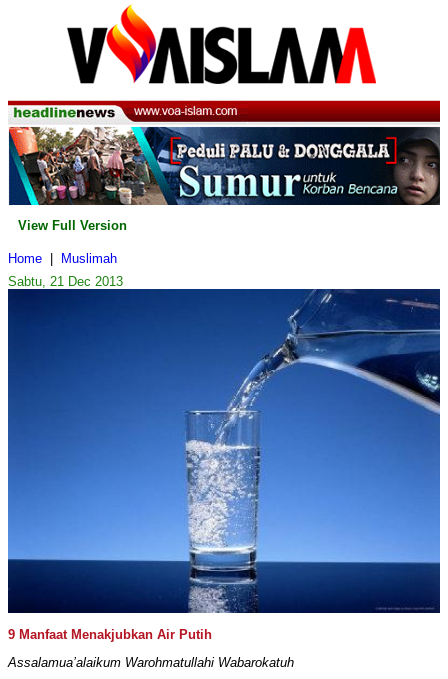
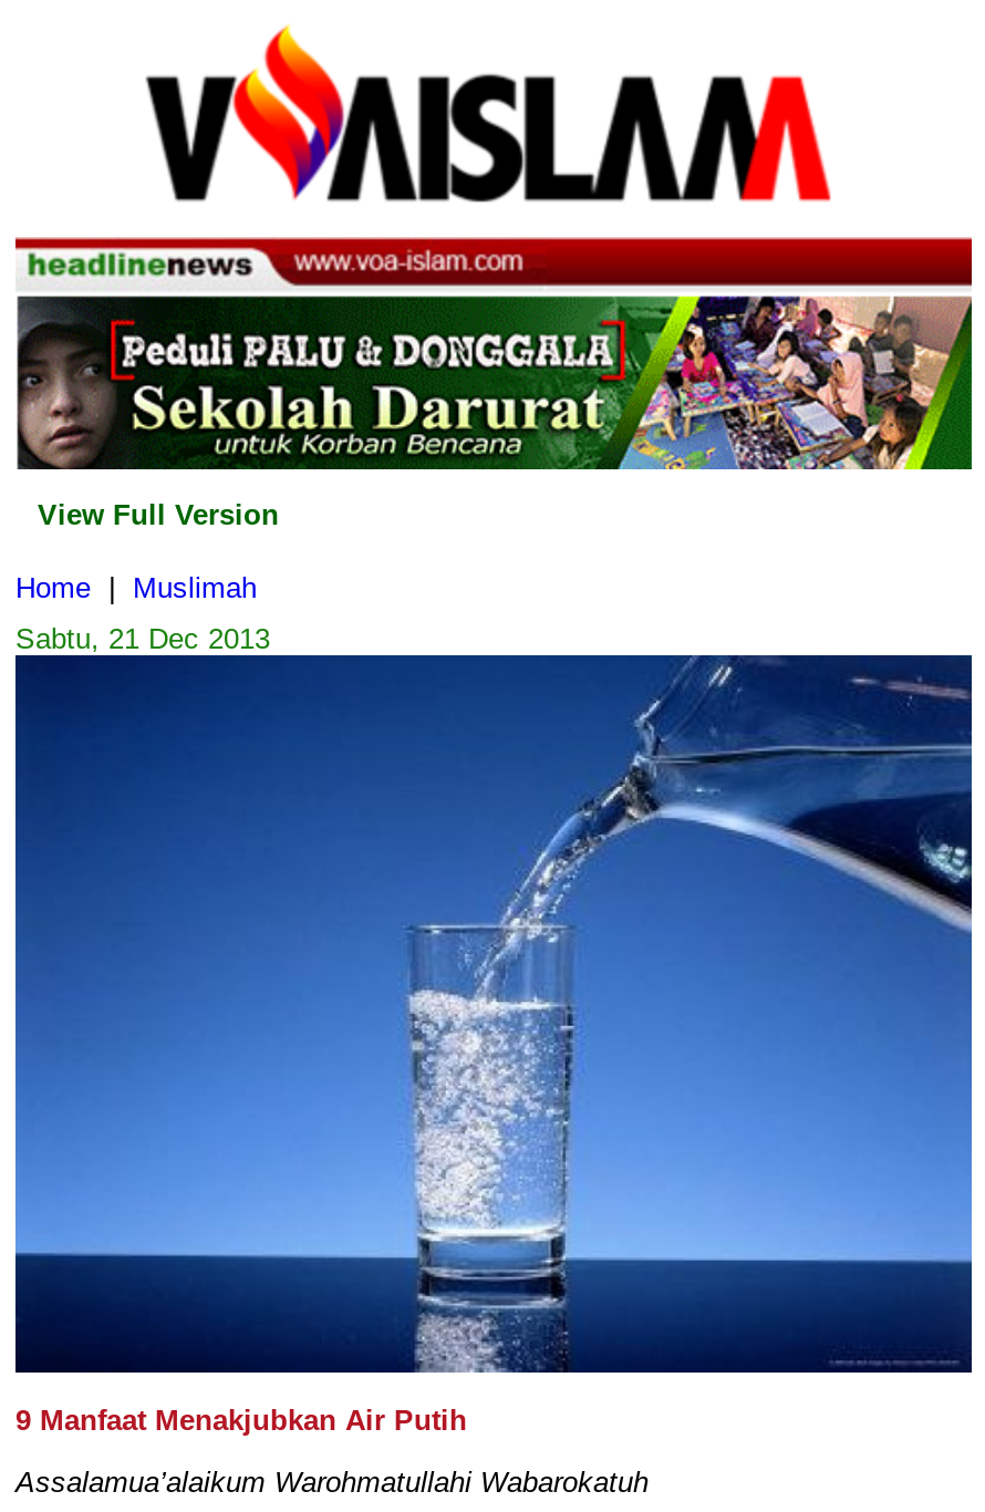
[8,126,440,206] [image] -> [15,294,972,472] [image]

